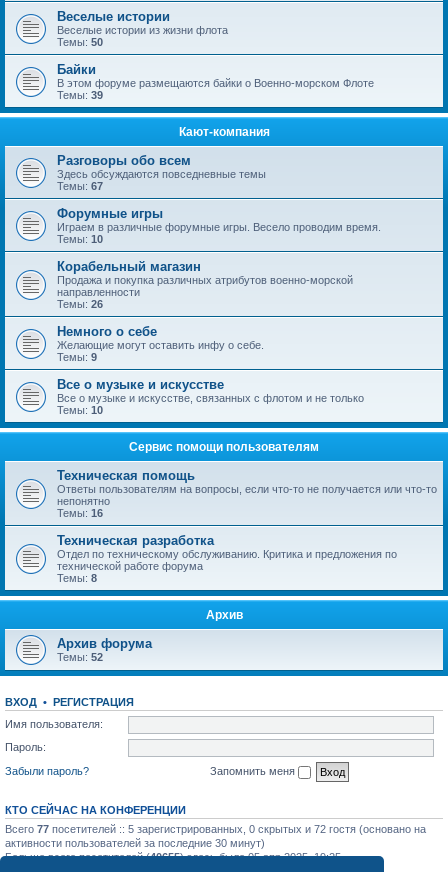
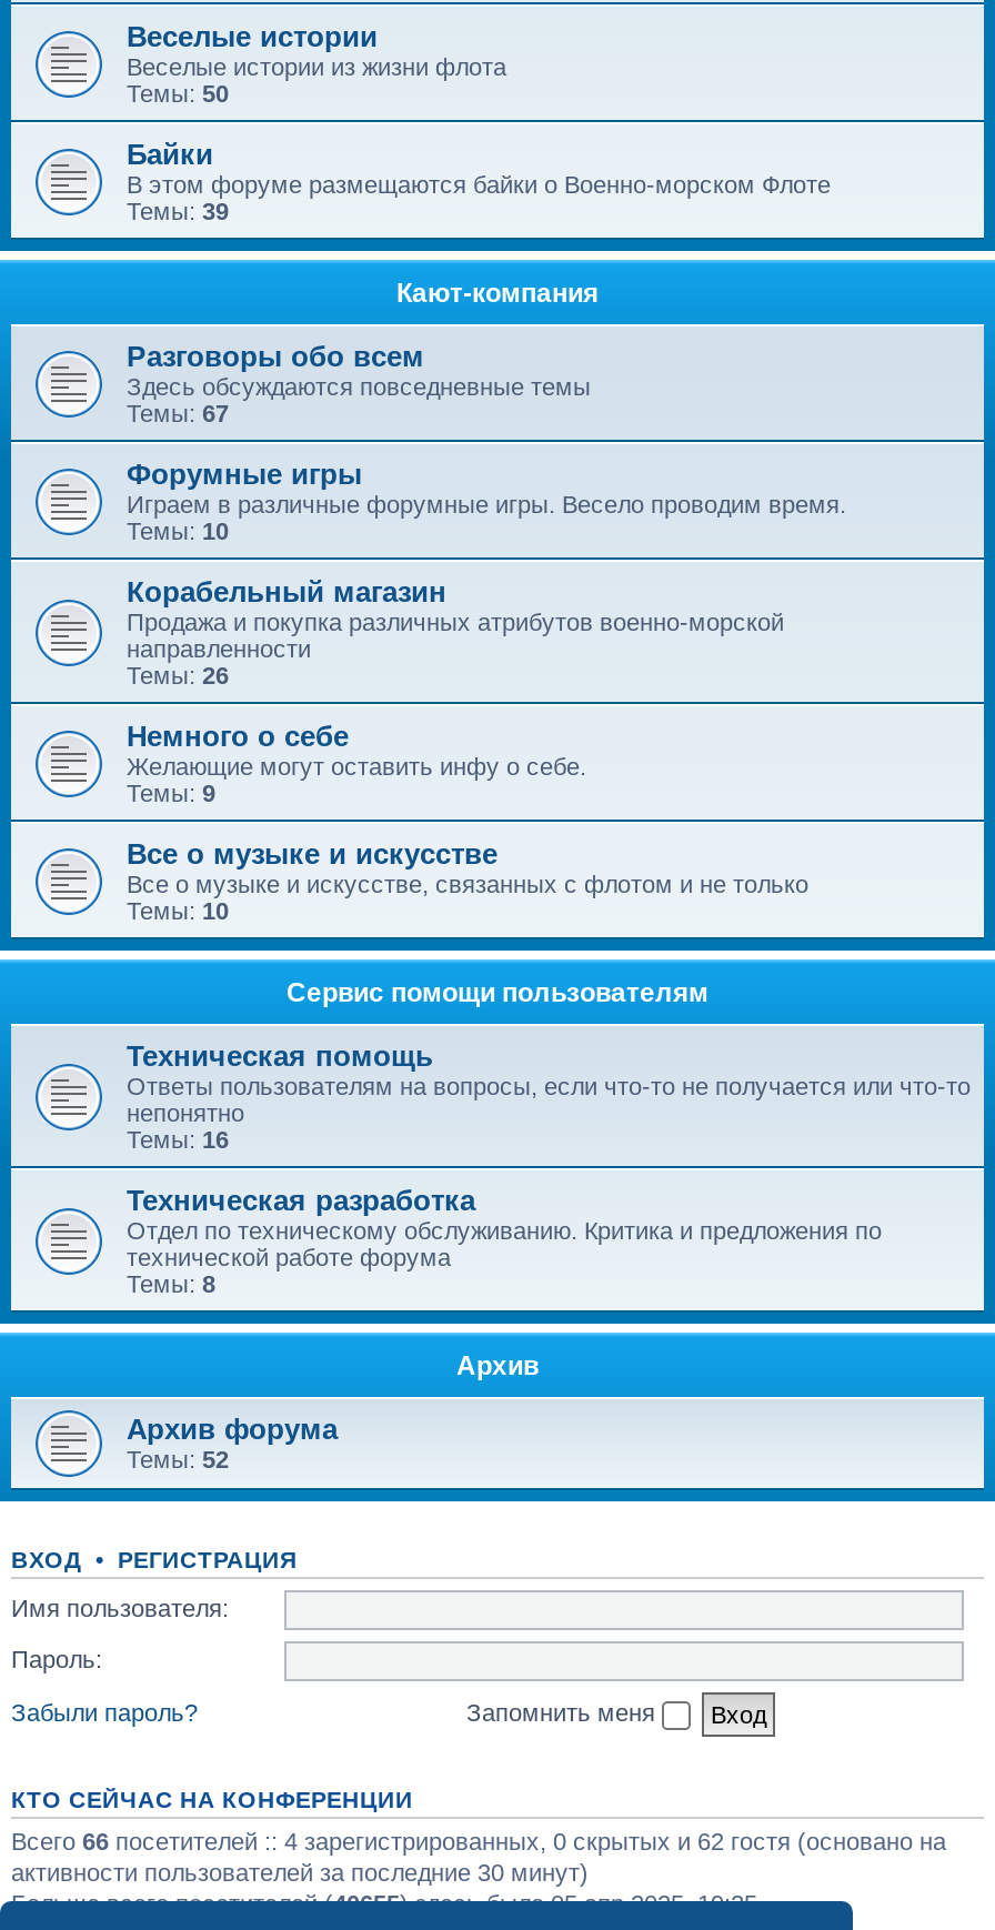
[5,822,426,834] Всего 77 посетителей :: 5 зарегистрированных, 0 скрытых и 72 гостя (основано на -> [11,1827,946,1853] Всего 66 посетителей :: 4 зарегистрированных, 0 скрытых и 62 гостя (основано на

